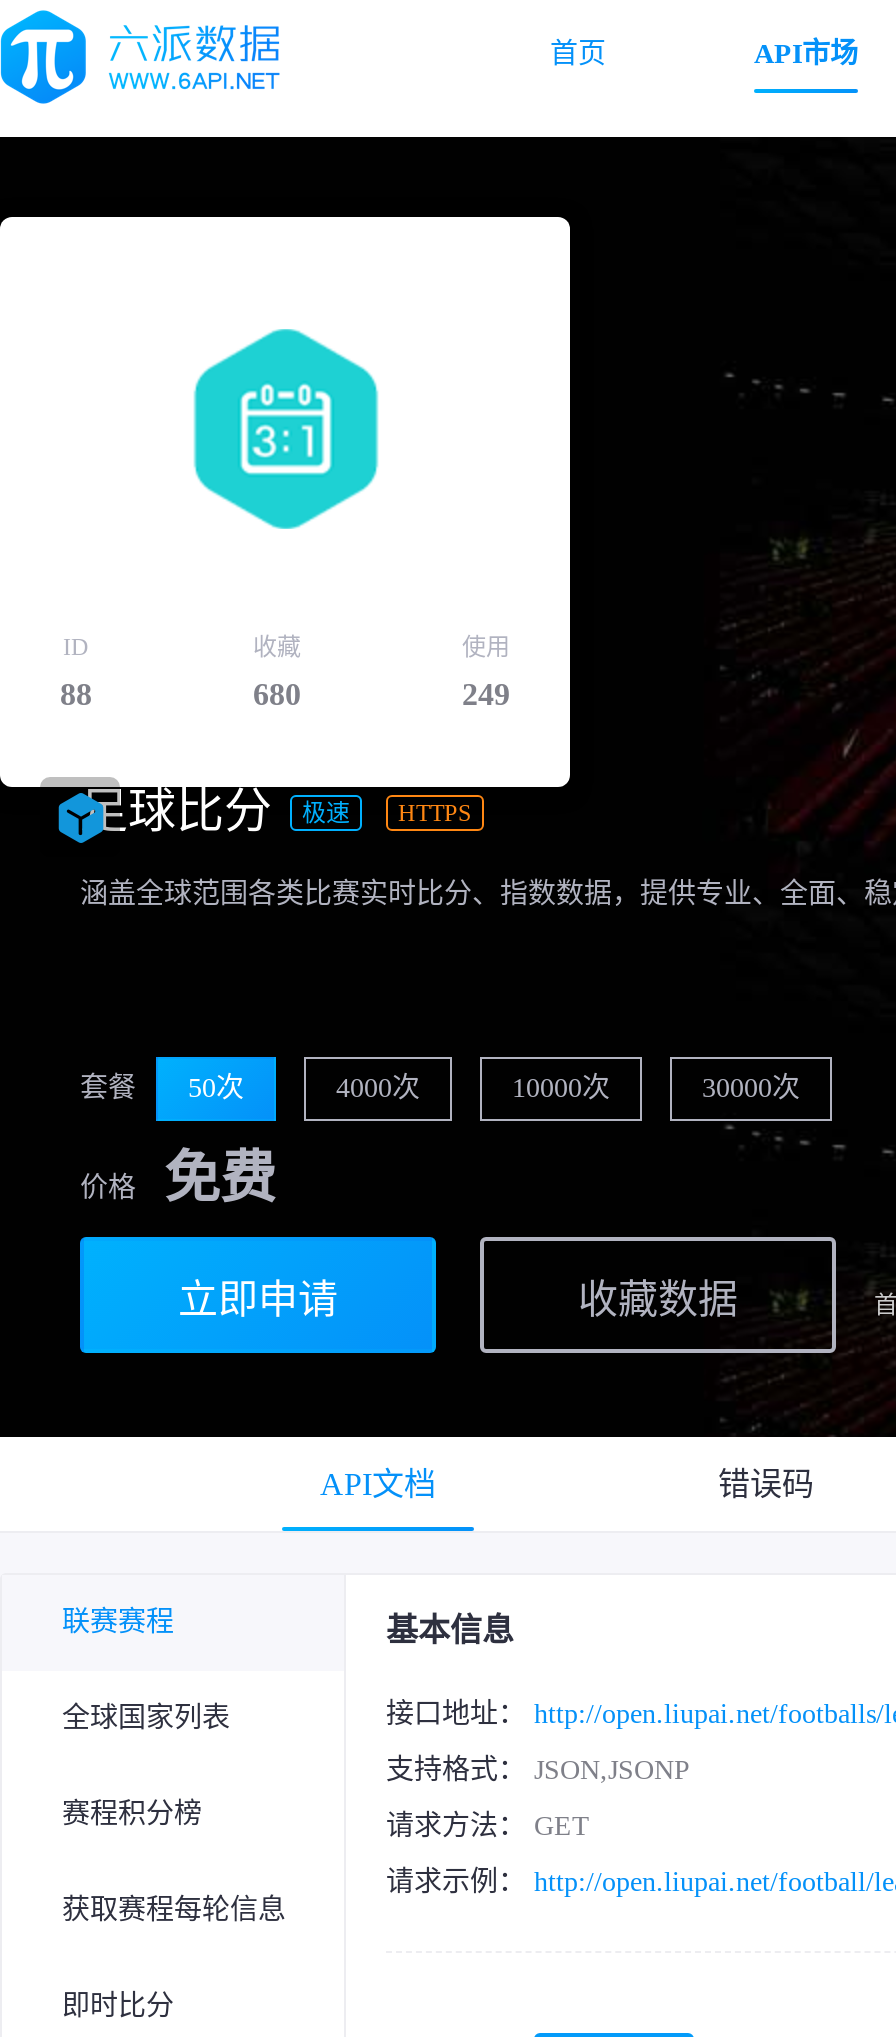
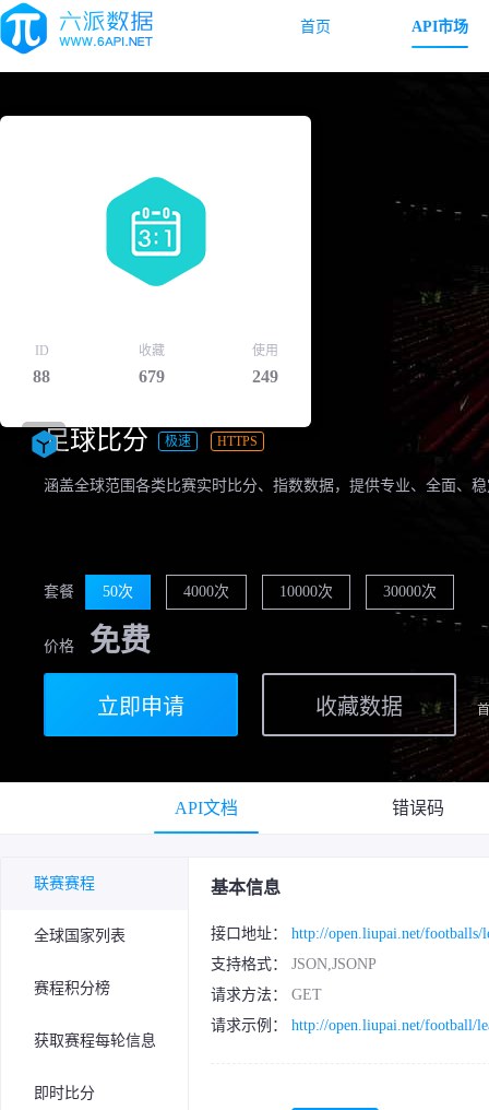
[253,677,301,711] 680 -> [138,367,164,386] 679

